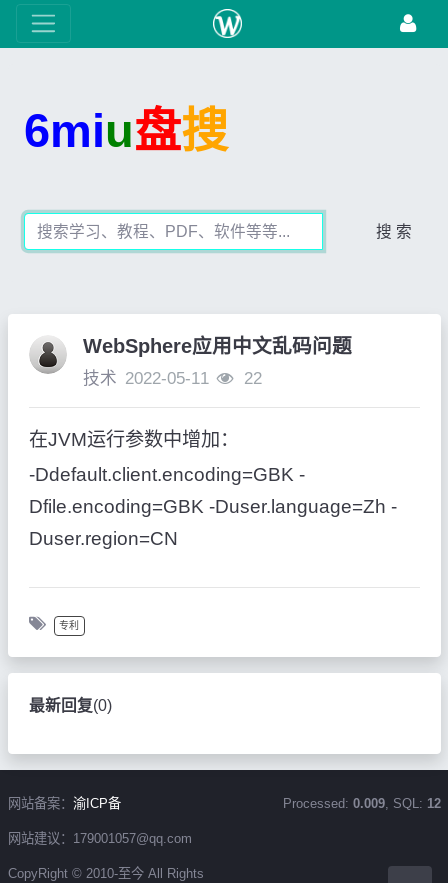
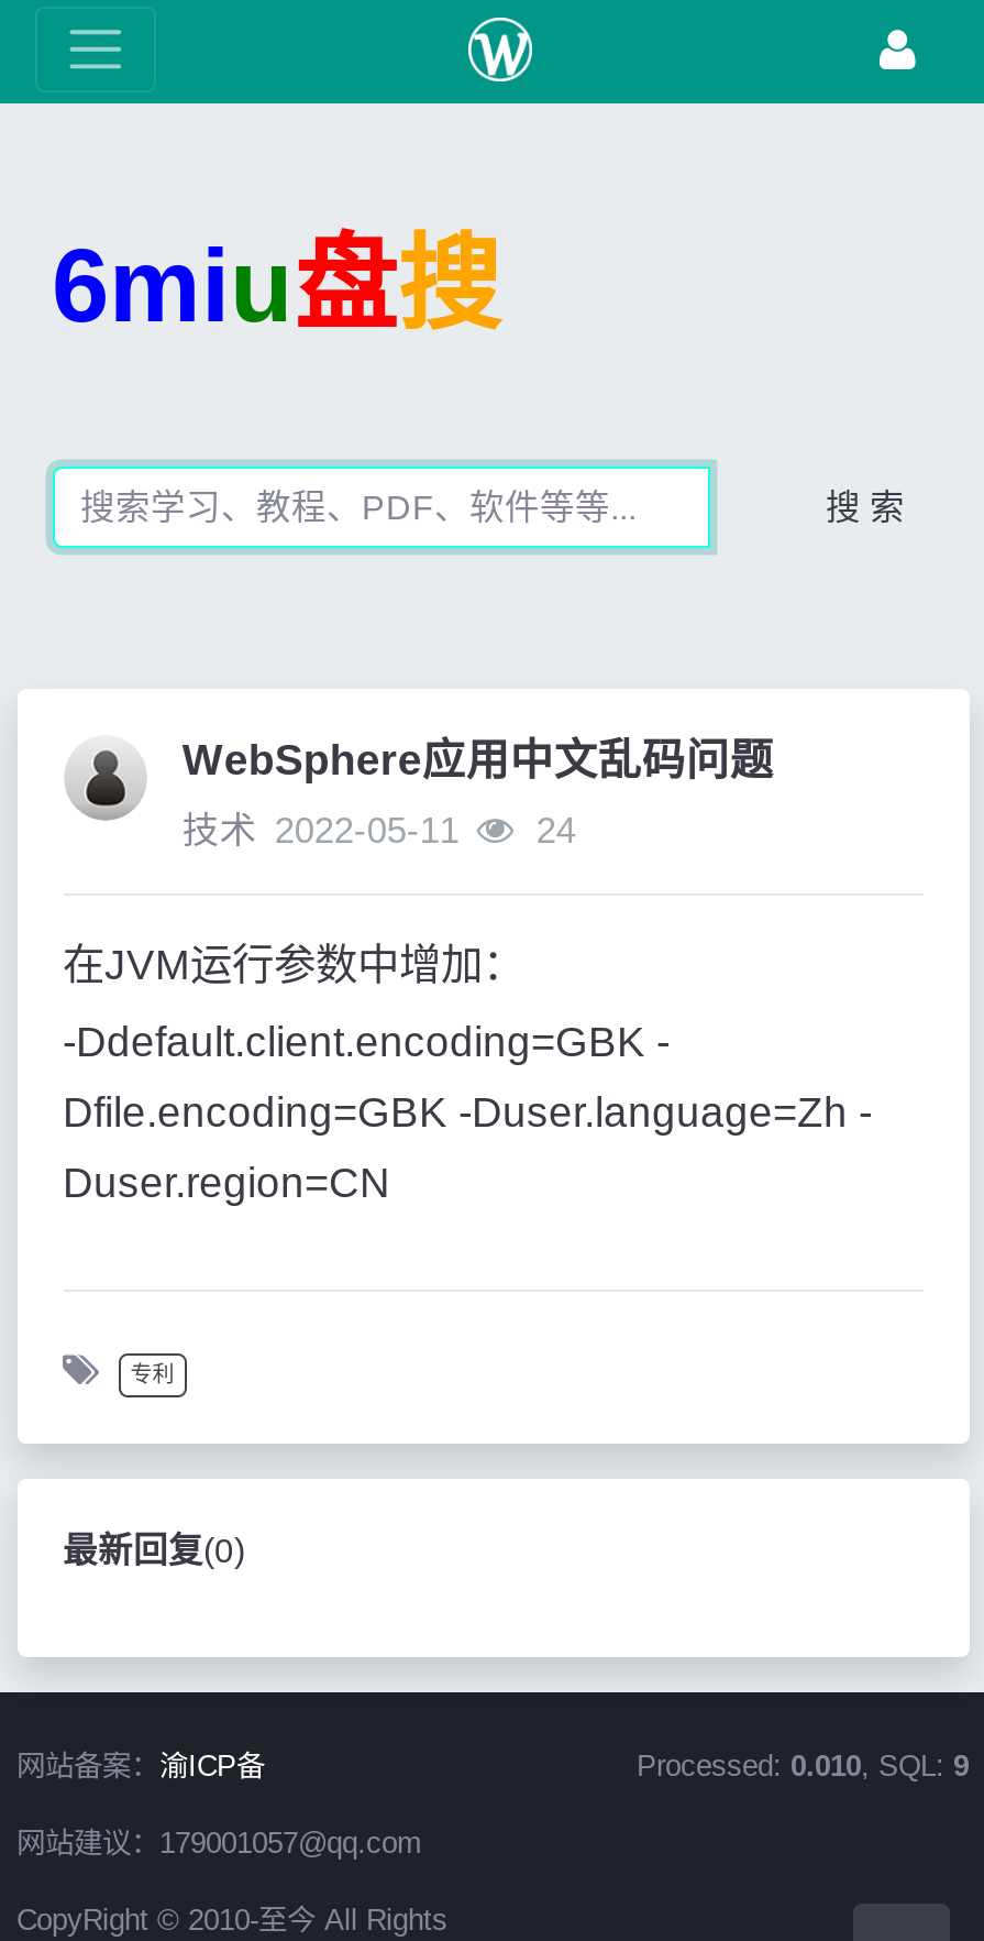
[83,369,262,388] 技术 2022-05-11 22 -> [182,810,576,852] 技术 2022-05-11 24
[282,796,440,811] Processed: 0.009, SQL: 12 -> [637,1750,969,1783] Processed: 0.010, SQL: 9

